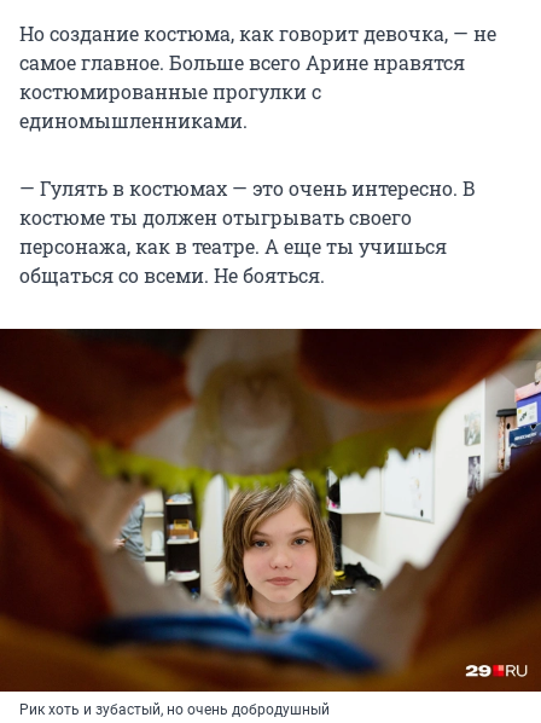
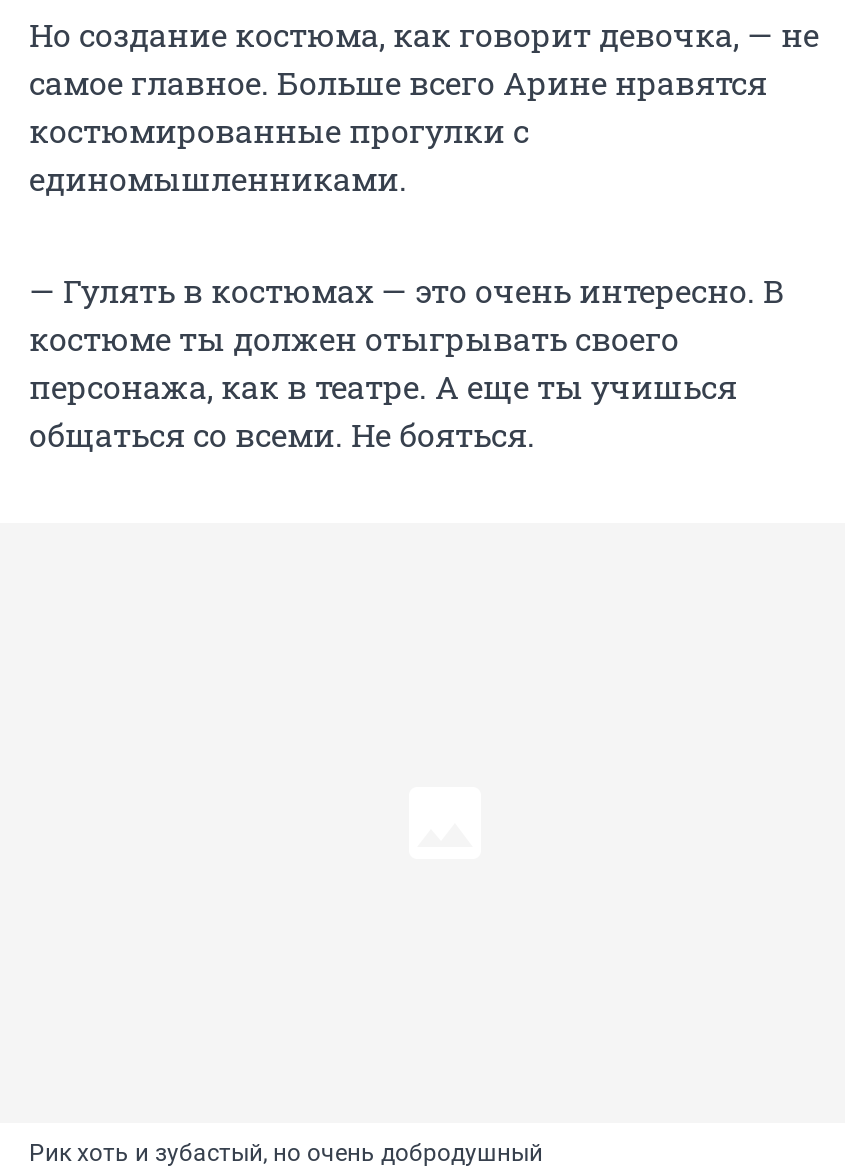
[4,328,537,693] [image] -> none

